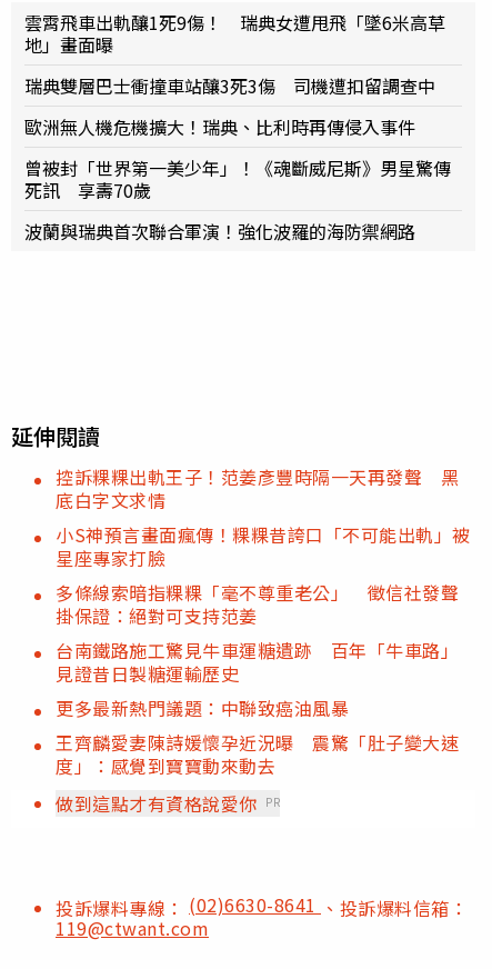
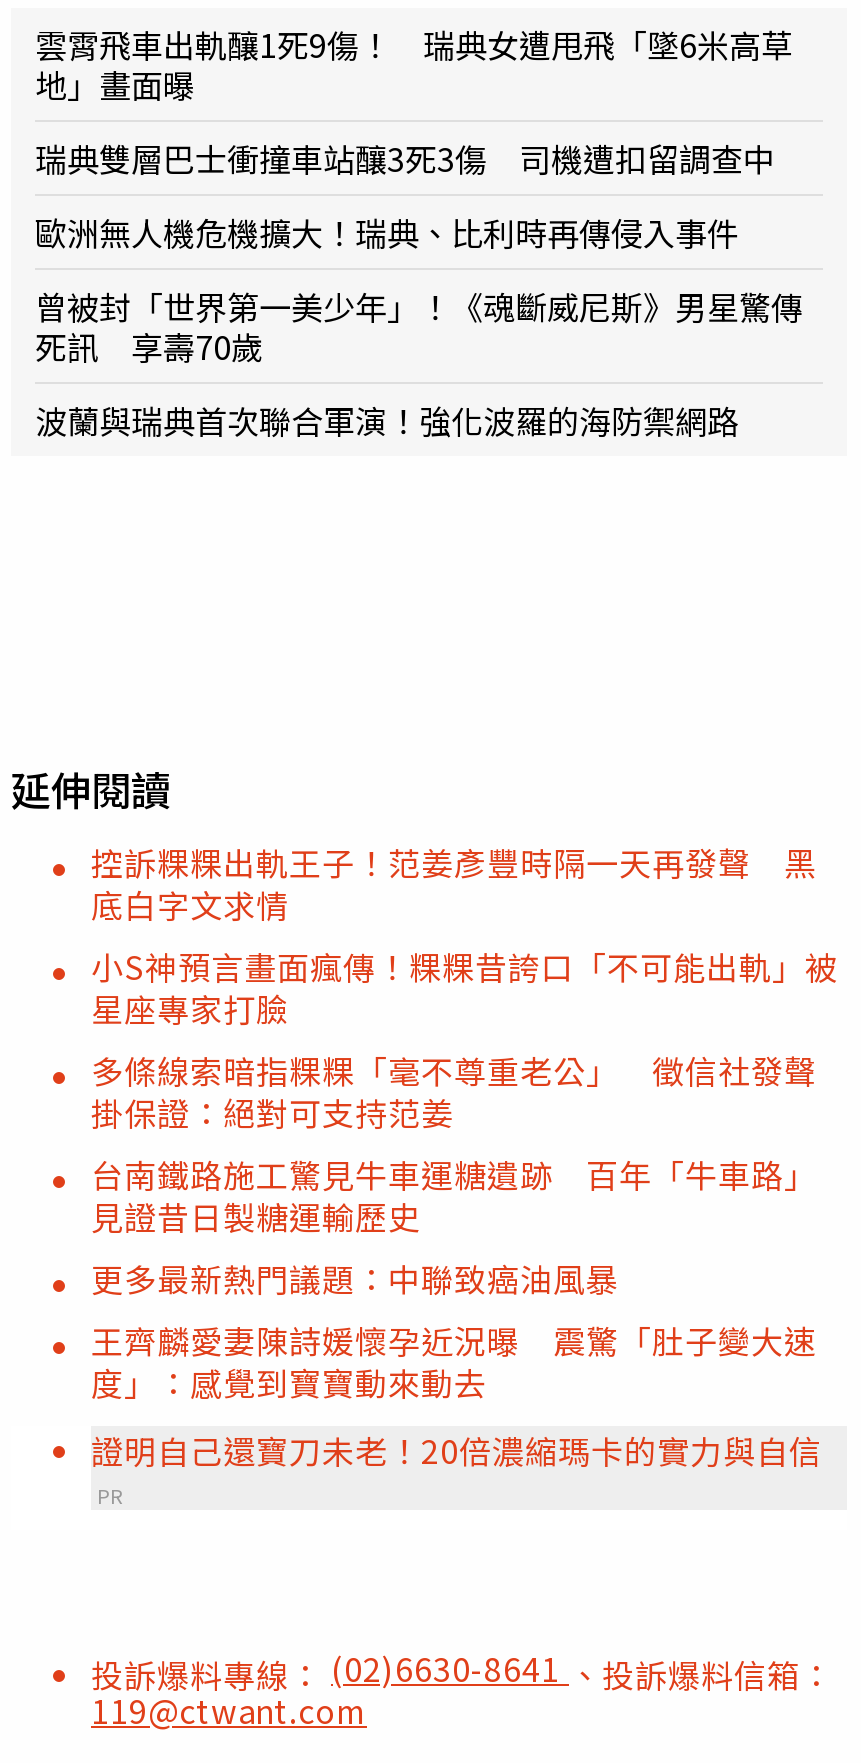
[56,791,280,817] 做到這點才有資格說愛你 PR -> [91,1427,822,1511] 證明自己還寶刀未老！20倍濃縮瑪卡的實力與自信 | PR

